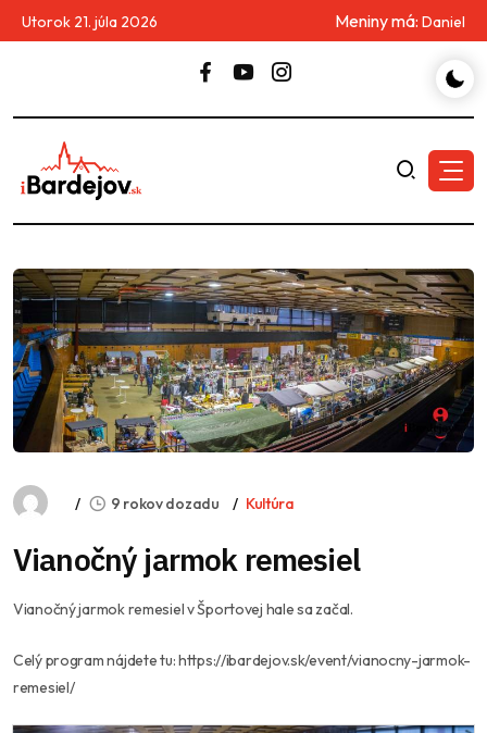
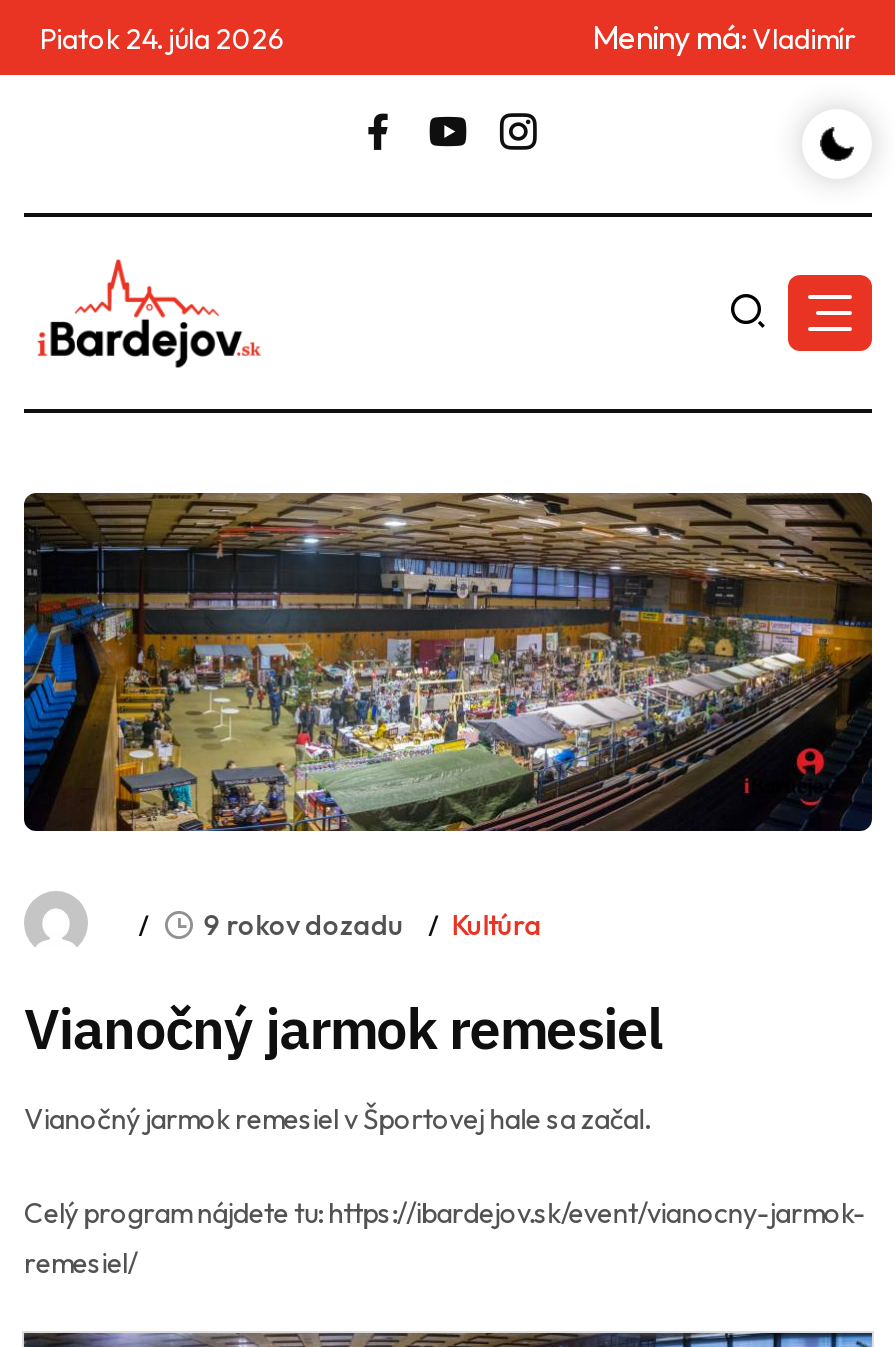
[22,12,158,32] Utorok 21. júla 2026 -> [40,21,284,57] Piatok 24. júla 2026
[335,10,465,32] Meniny má: Daniel -> [592,17,856,57] Meniny má: Vladimír

